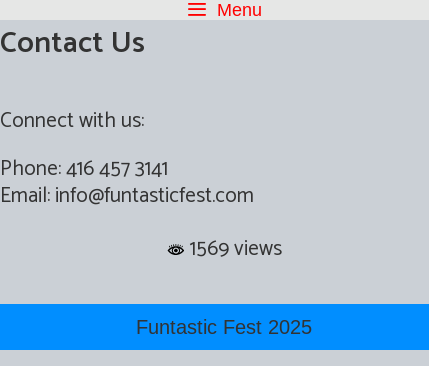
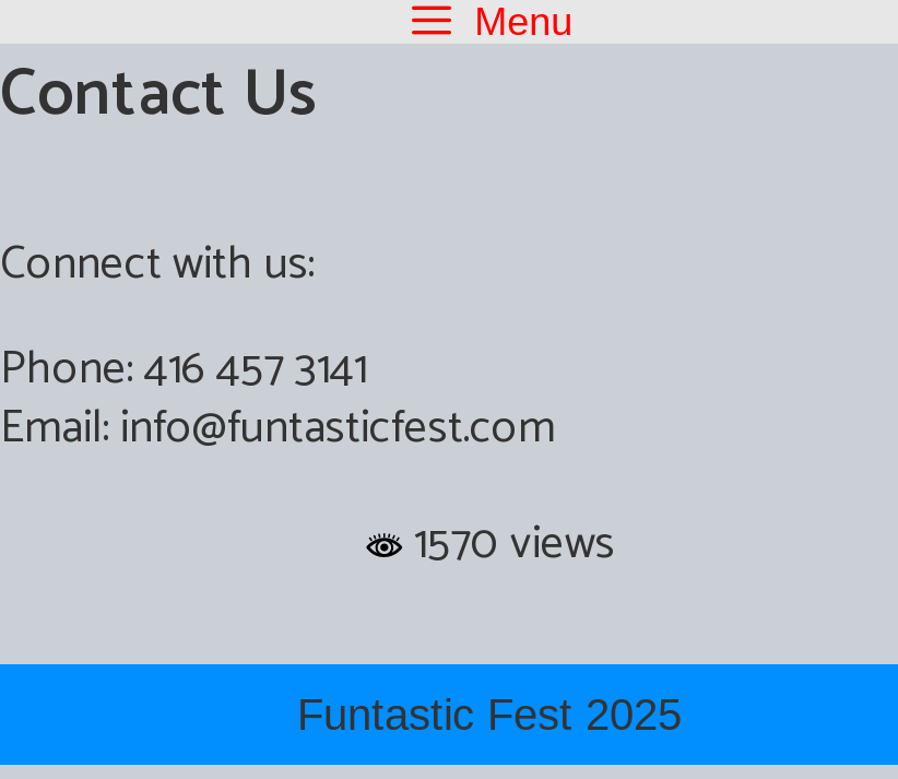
[184,232,281,266] 1569 views -> [403,507,615,581] 1570 views

